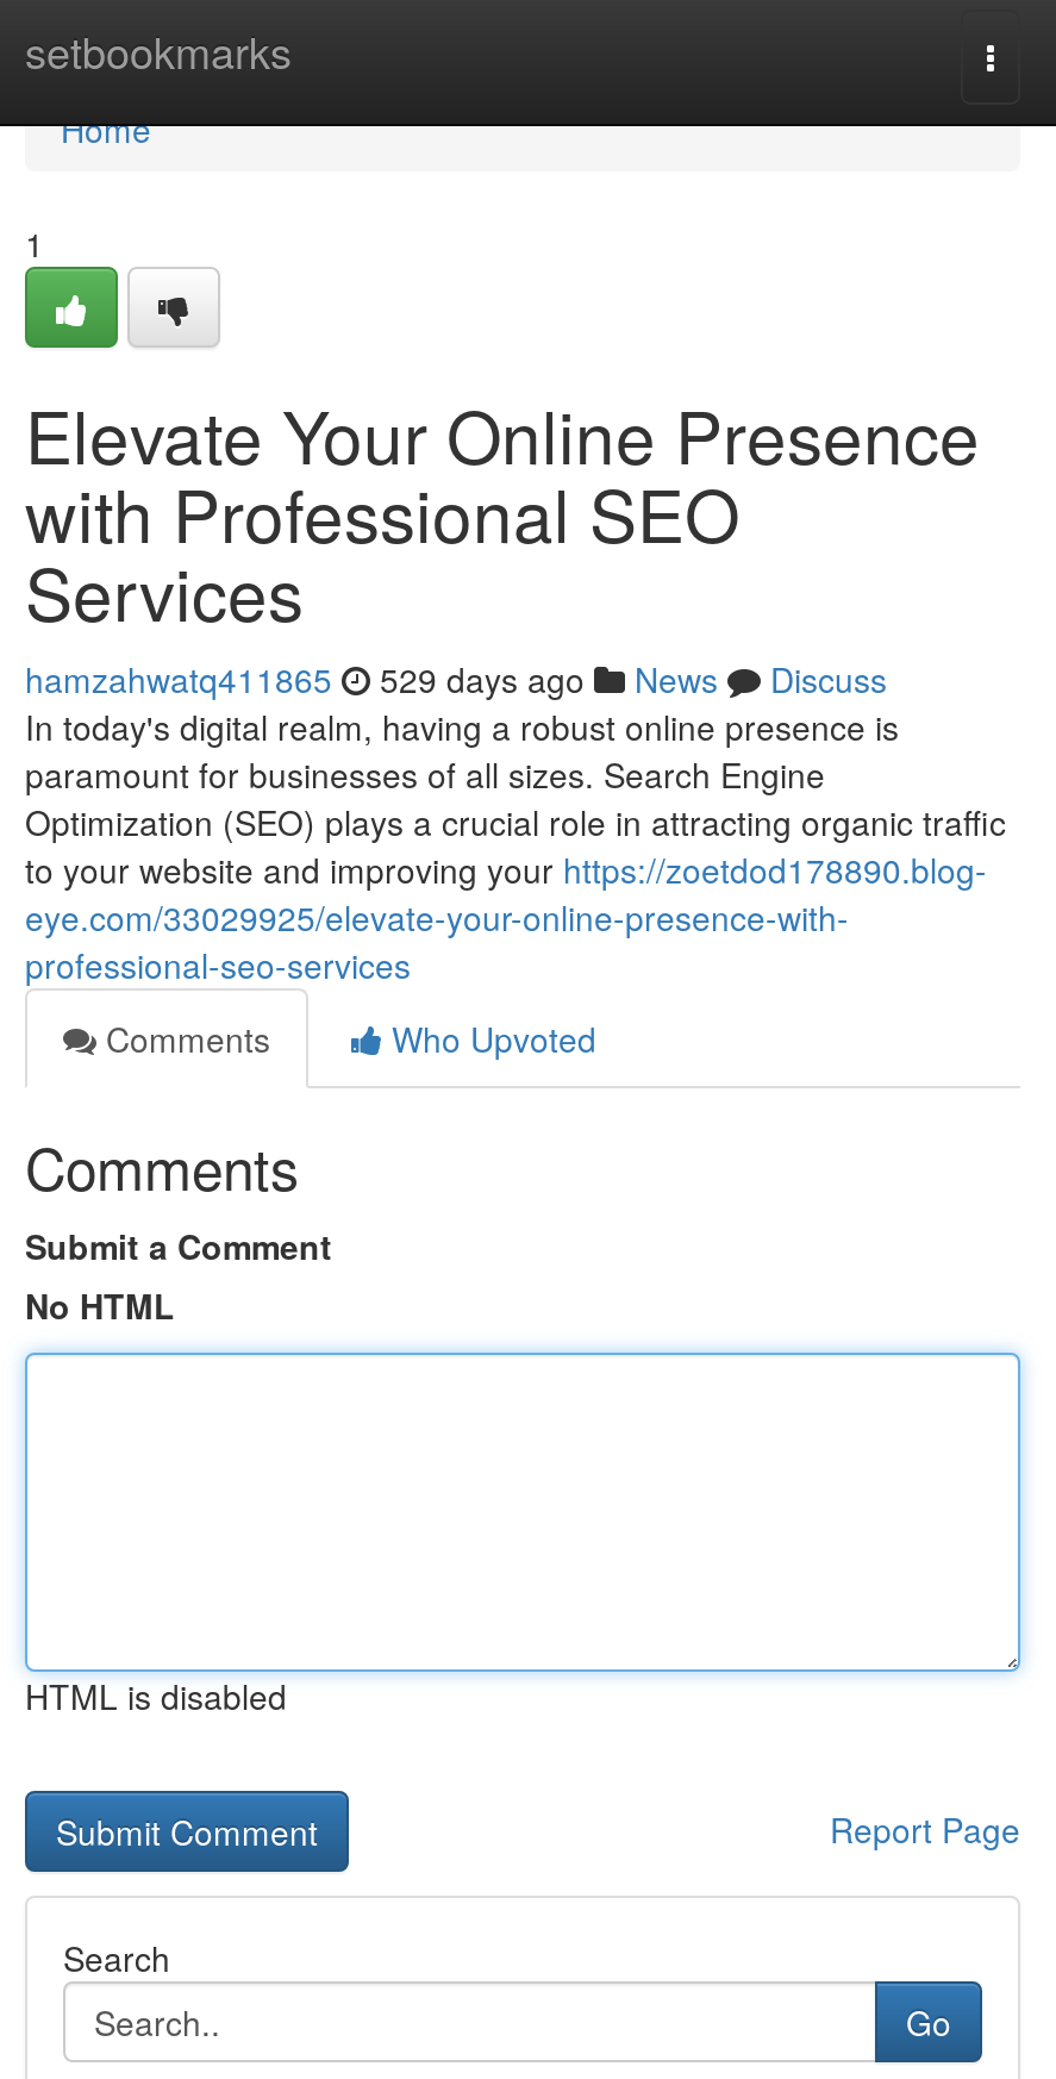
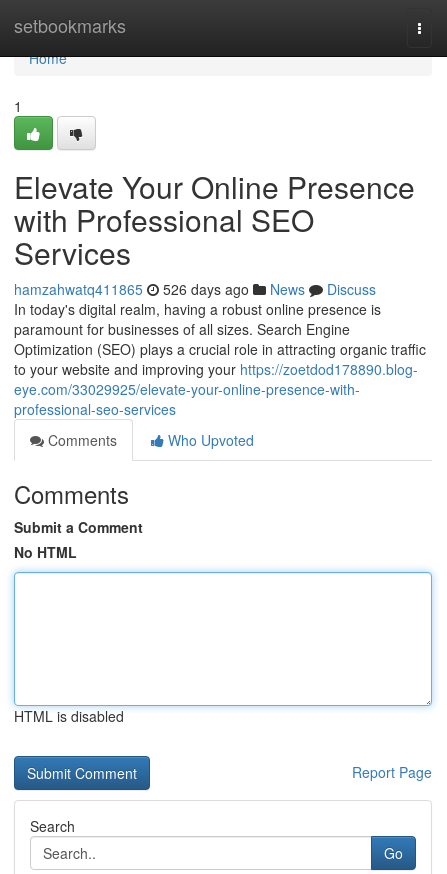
[25,655,887,703] hamzahwatq411865 529 days ago News Discuss -> [14,279,376,299] hamzahwatq411865 526 days ago News Discuss

